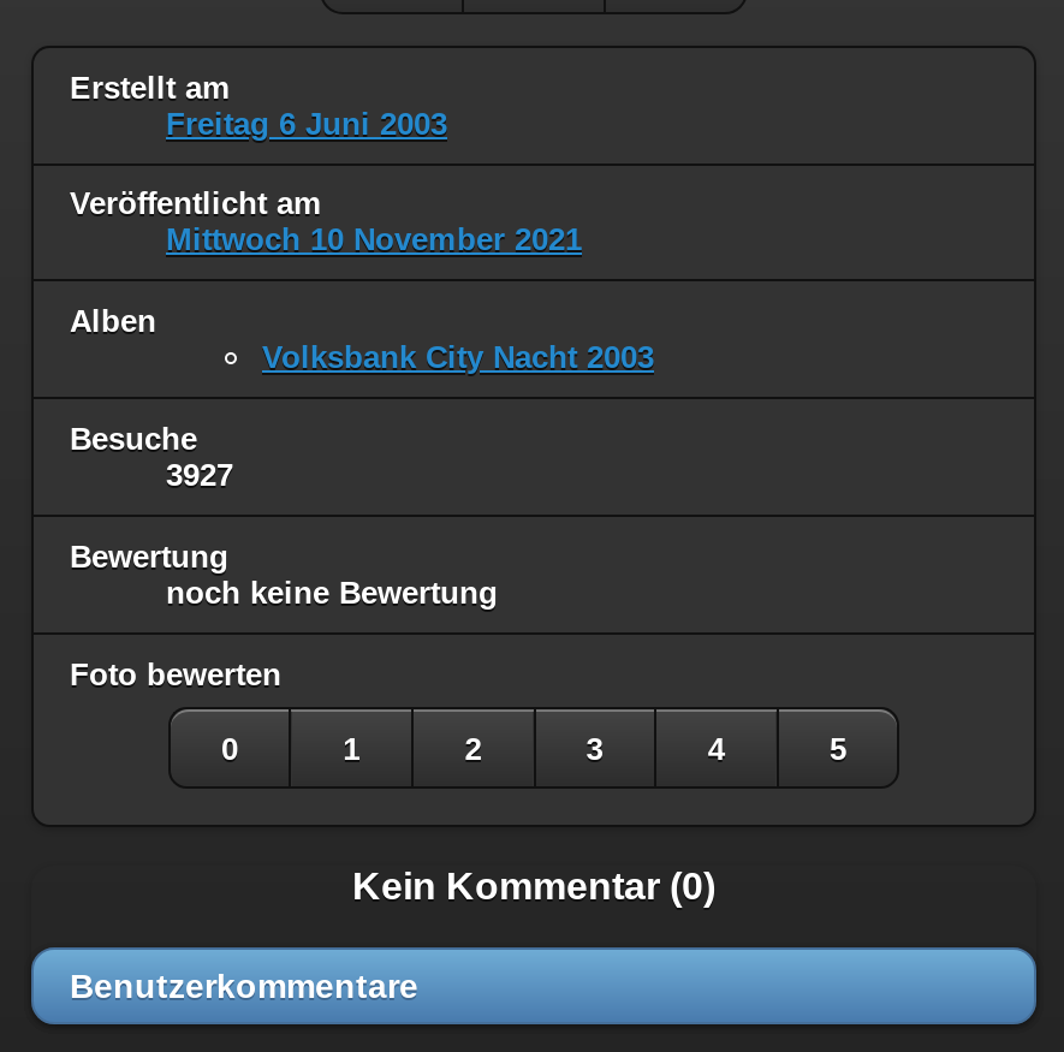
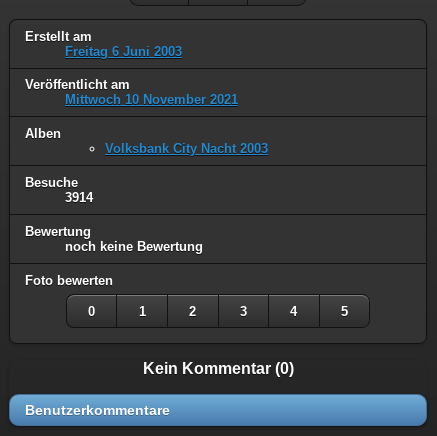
[166,458,233,494] 3927 -> [65,190,93,205] 3914

